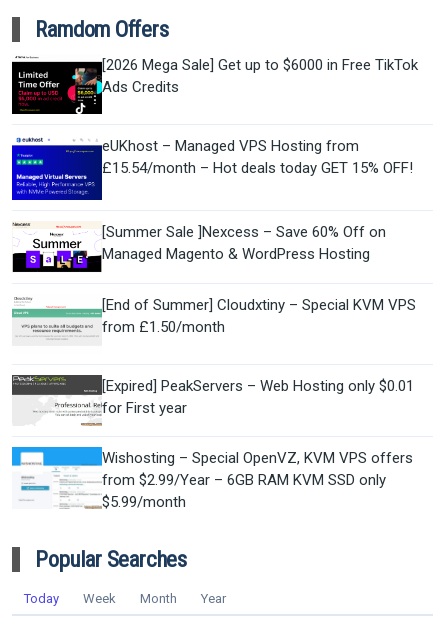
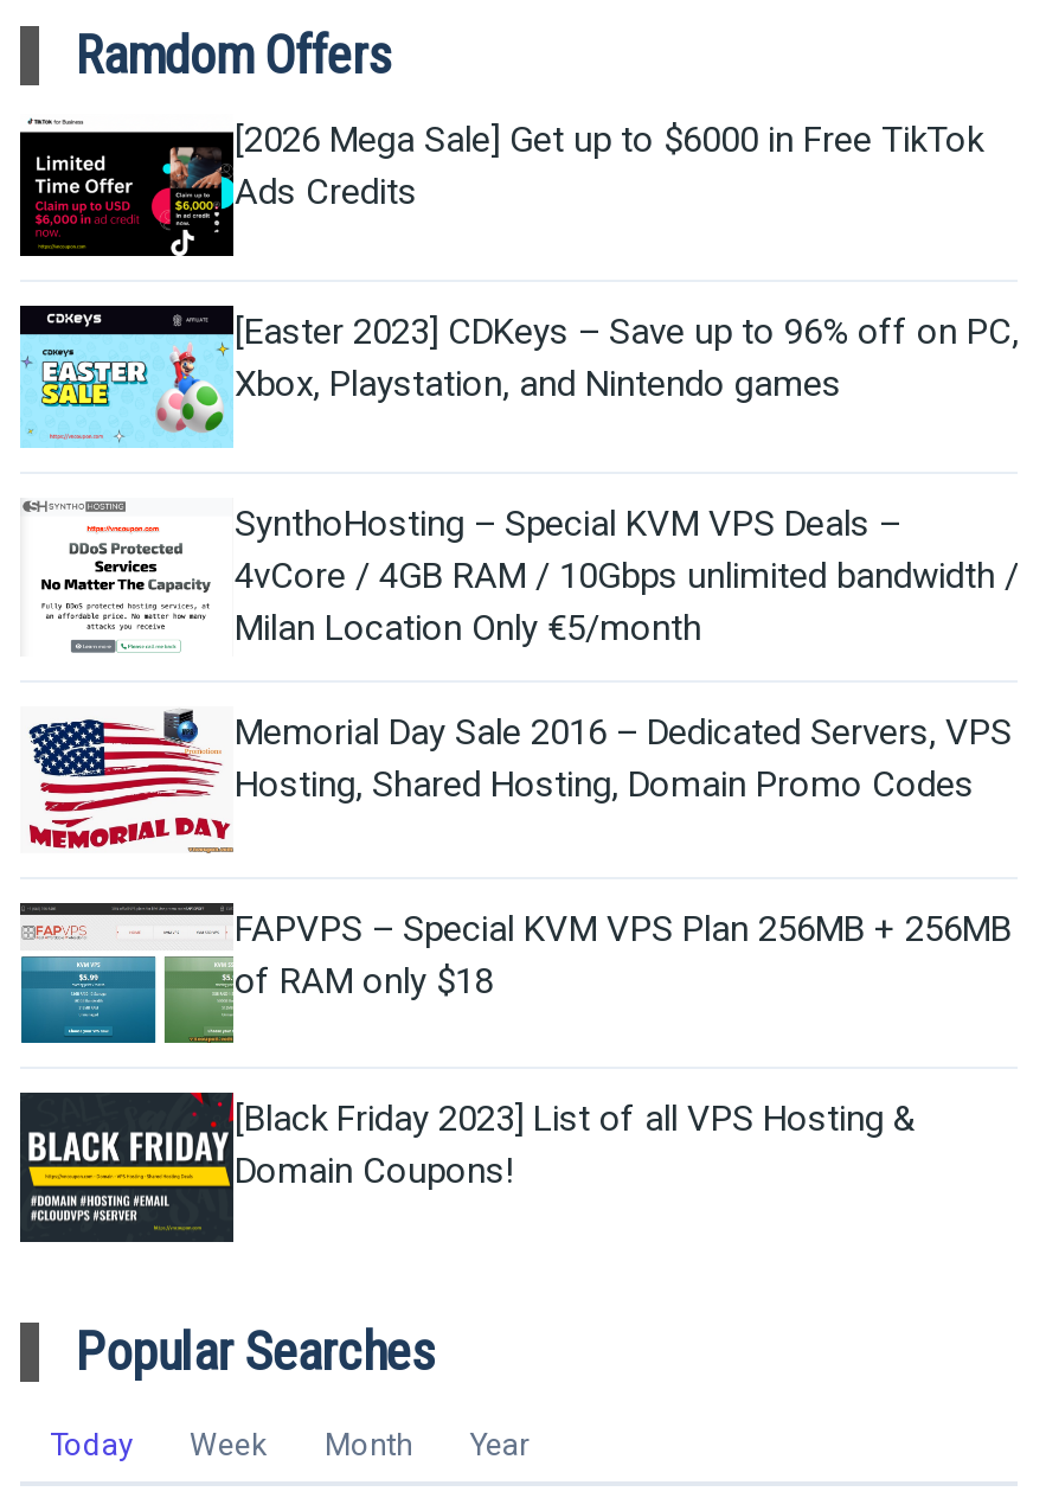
[11,135,413,201] [image] | eUKhost – Managed VPS Hosting from | £15.54/month – Hot deals today GET 15% OFF! -> [18,303,1019,460] [image] | [Easter 2023] CDKeys – Save up to 96% off on PC, | Xbox, Playstation, and Nintendo games
[12,218,386,273] [image] | [Summer Sale ]Nexcess – Save 60% Off on | Managed Magento & WordPress Hosting -> [20,500,1019,654] [image] | SynthoHosting – Special KVM VPS Deals – | 4vCore / 4GB RAM / 10Gbps unlimited bandwidth / | Milan Location Only €5/month
[11,296,416,346] [image] | [End of Summer] Cloudxtiny – Special KVM VPS | from £1.50/month -> [27,709,1011,856] [image] | Memorial Day Sale 2016 – Dedicated Servers, VPS | Hosting, Shared Hosting, Domain Promo Codes
[12,375,414,429] [image] | [Expired] PeakServers – Web Hosting only $0.01 | for First year -> [18,901,1011,1048] [image] | FAPVPS – Special KVM VPS Plan 256MB + 256MB | of RAM only $18
[11,446,413,513] [image] | Wishosting – Special OpenVZ, KVM VPS offers | from $2.99/Year – 6GB RAM KVM SSD only | $5.99/month -> [18,1088,917,1247] [image] | [Black Friday 2023] List of all VPS Hosting & | Domain Coupons!

